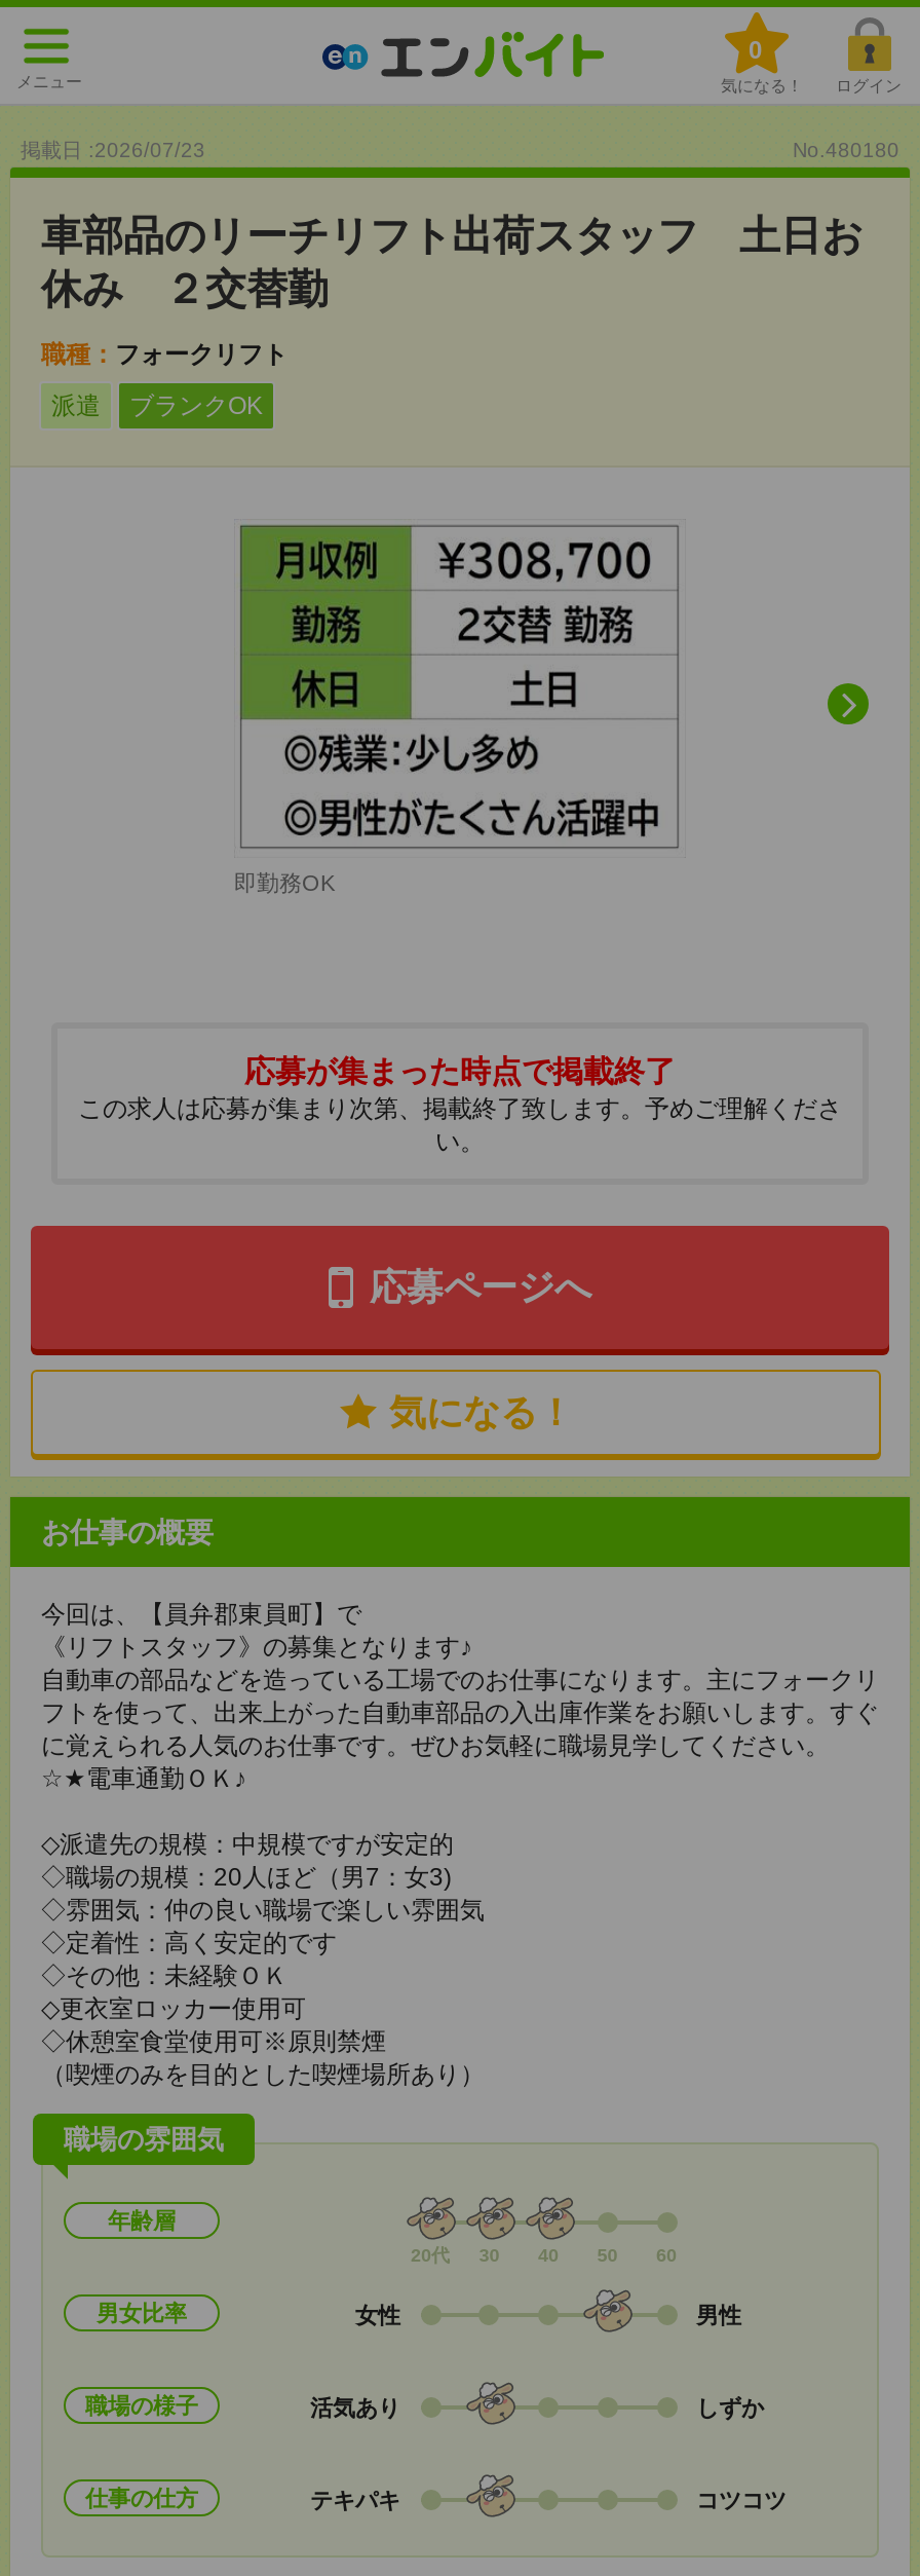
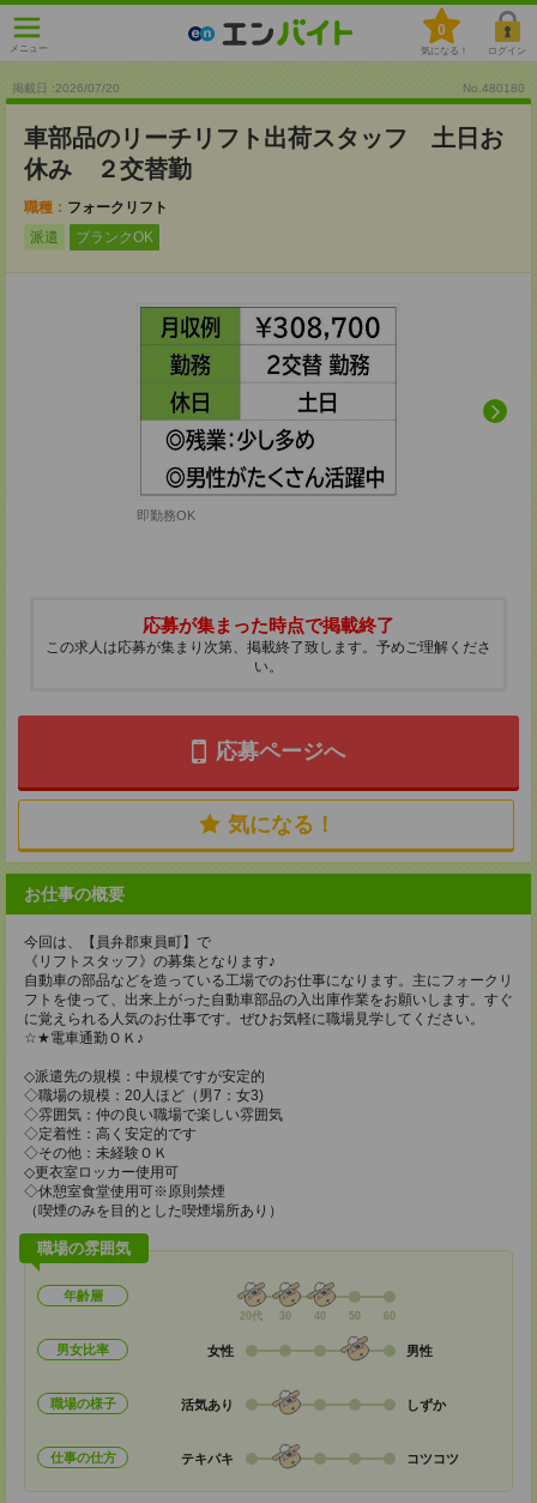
[21,139,205,161] 掲載日 :2026/07/23 -> [12,82,120,95] 掲載日 :2026/07/20

